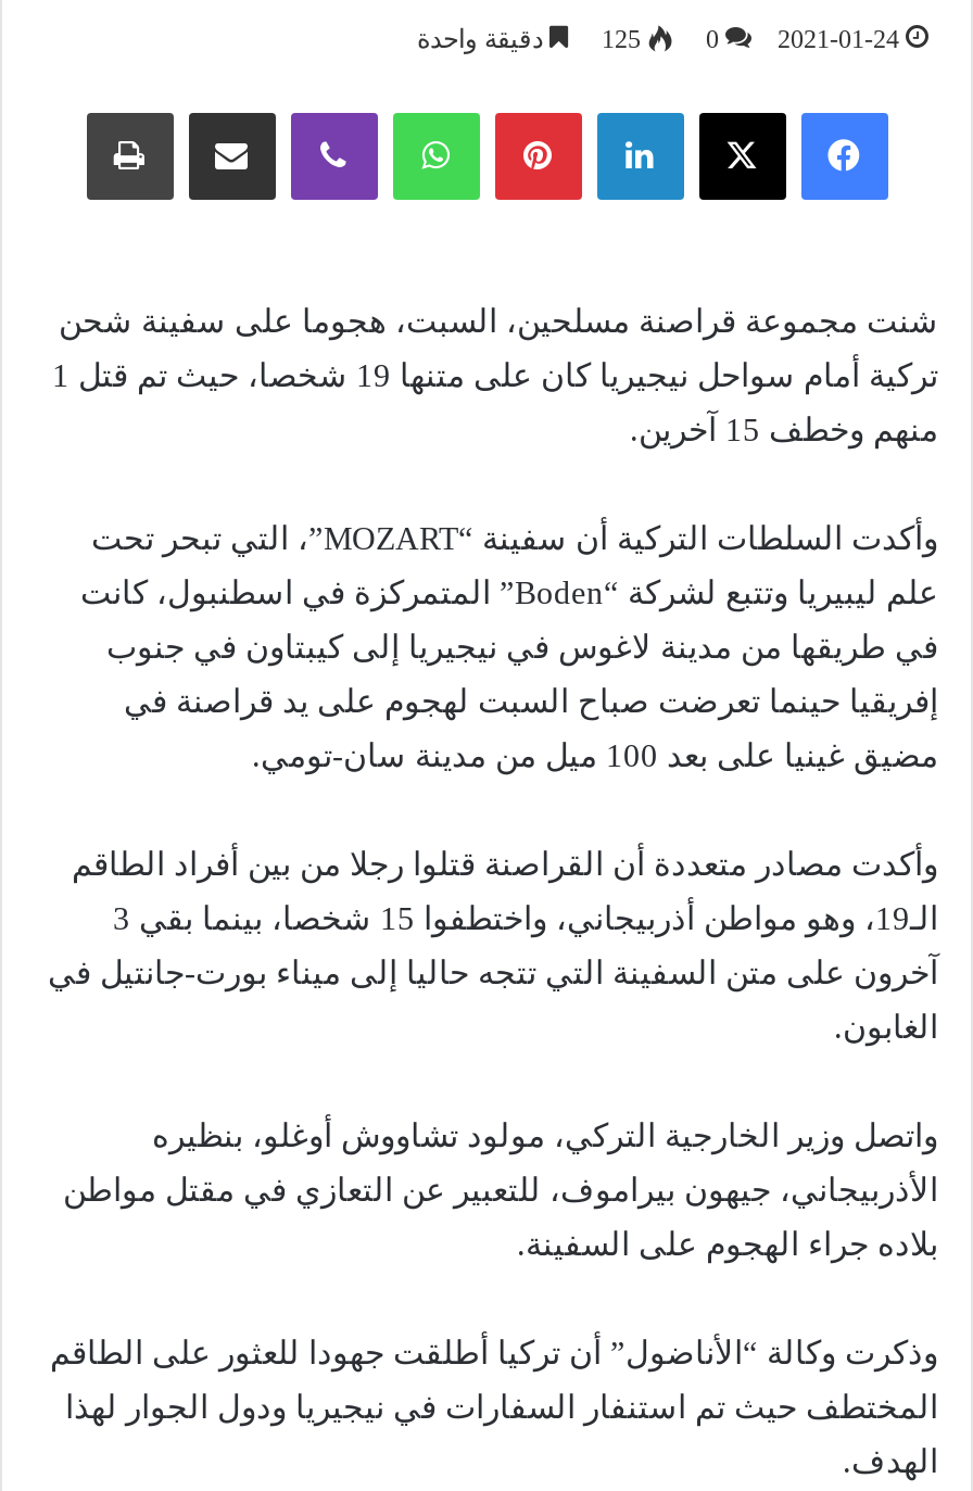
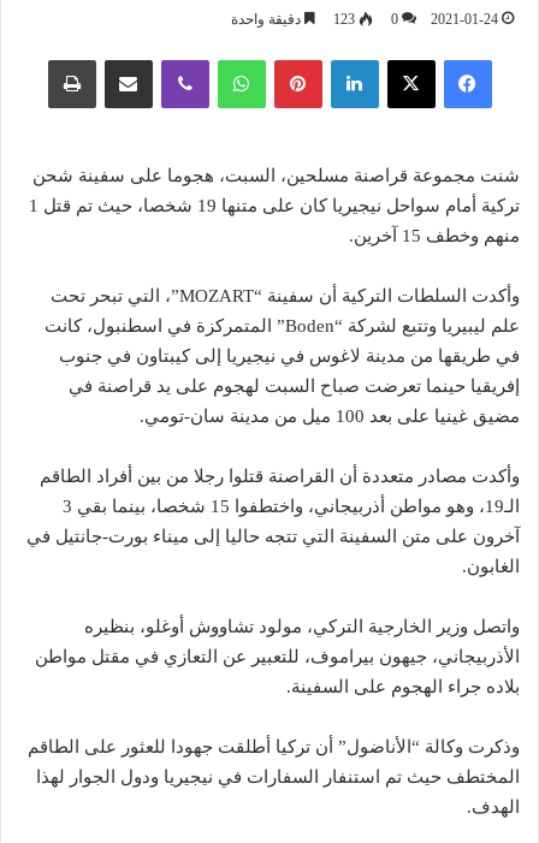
[417,25,641,55] 125 دقيقة واحدة -> [231,11,355,28] 123 دقيقة واحدة

